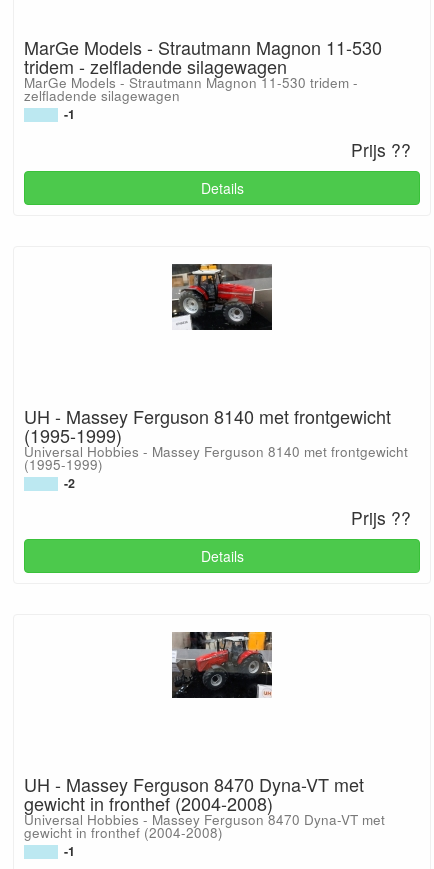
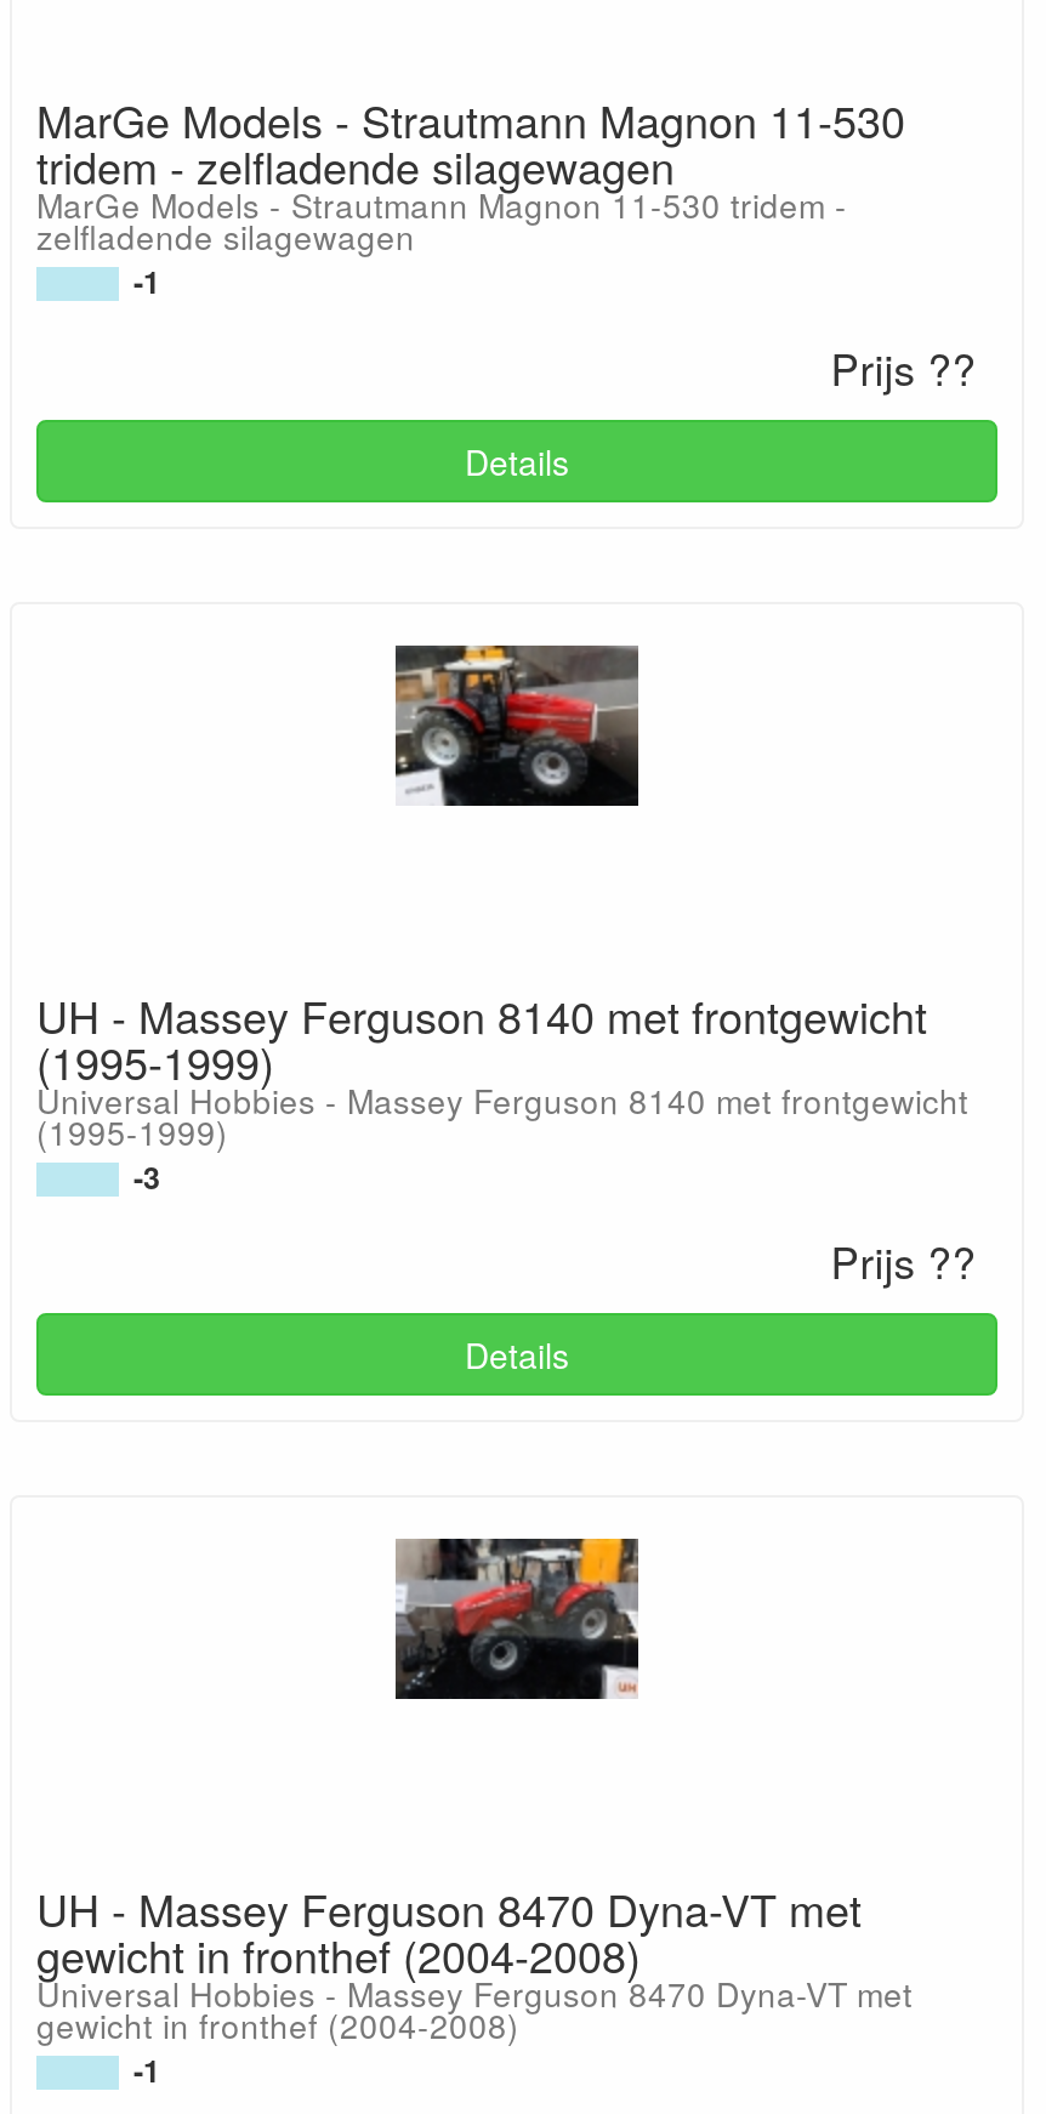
[64,473,75,491] -2 -> [133,1154,160,1198] -3

